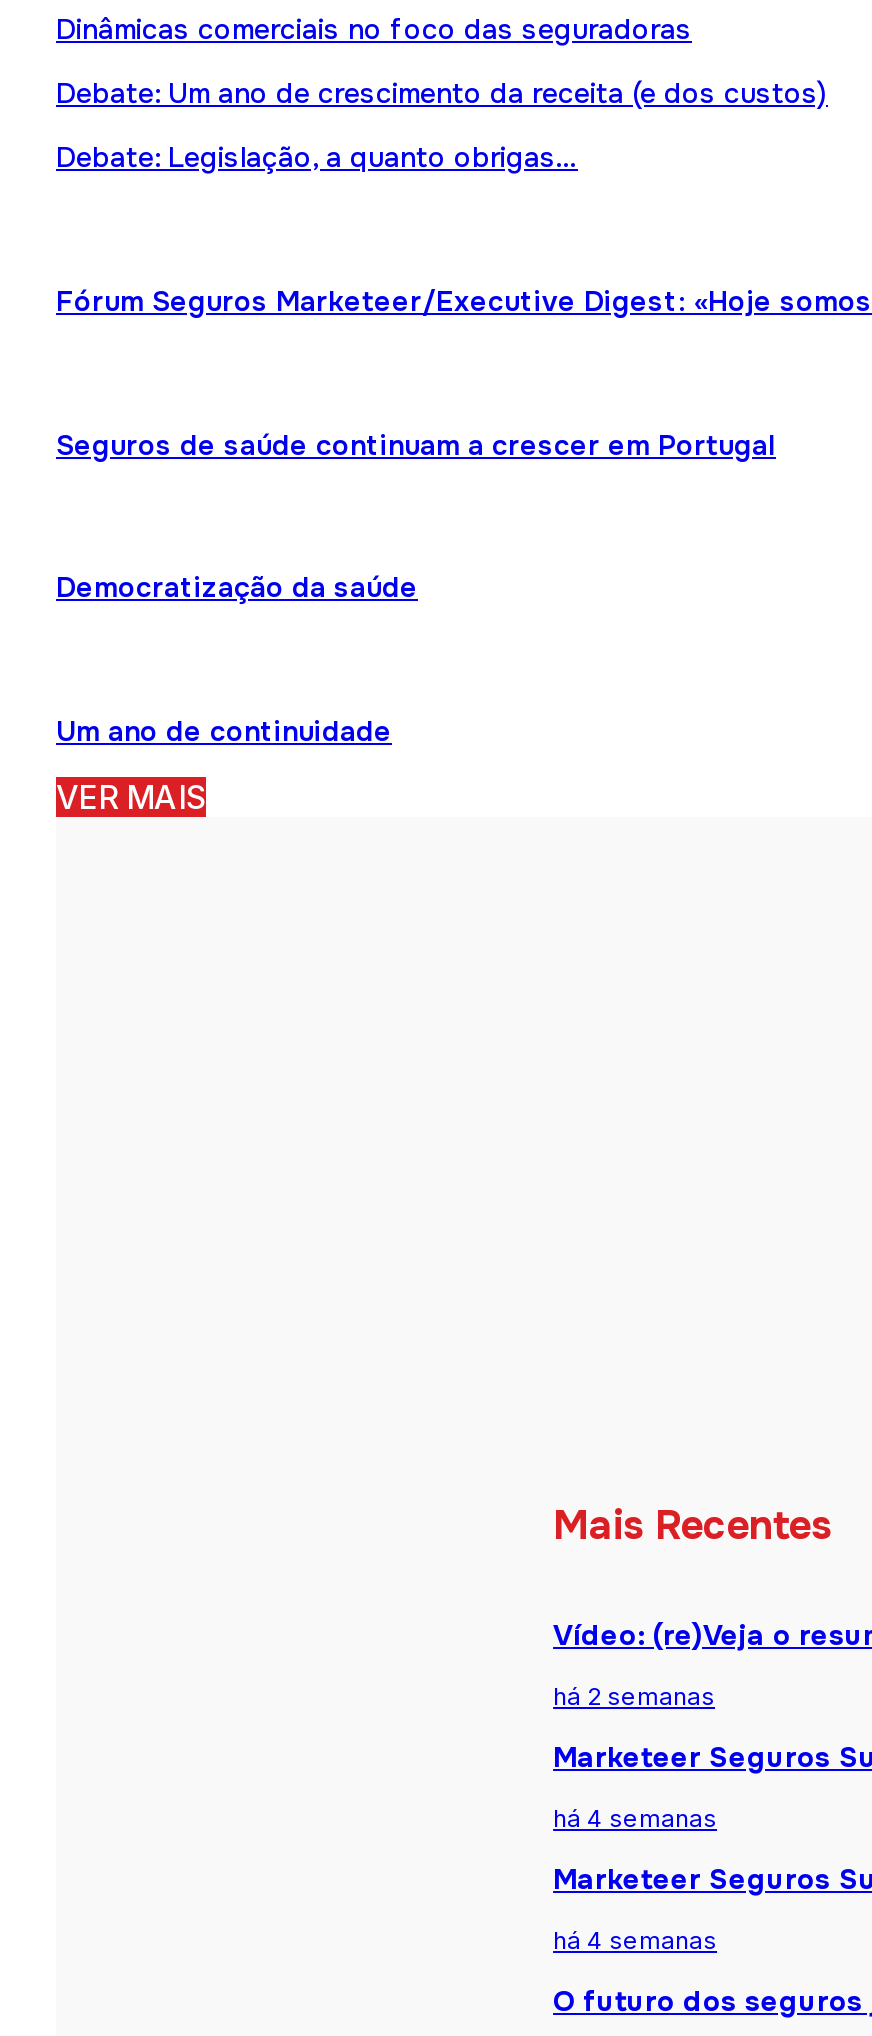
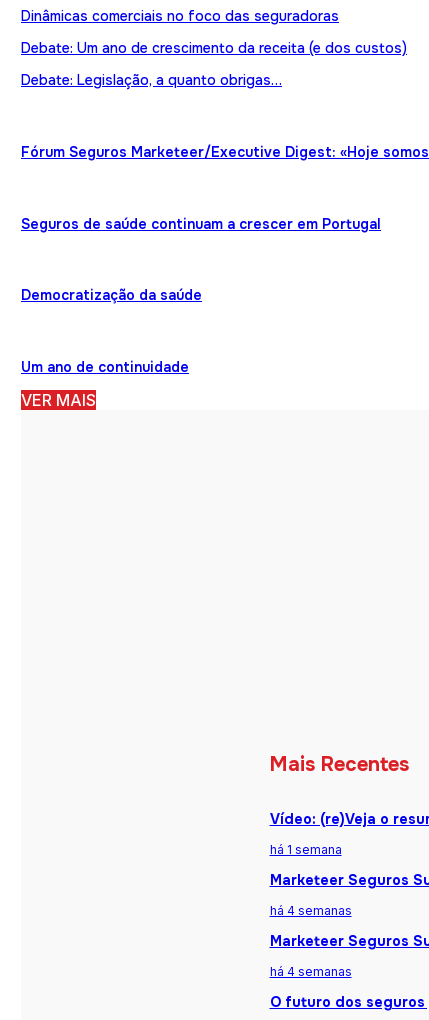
[553,1681,715,1711] há 2 semanas -> [269,842,341,857] há 1 semana

